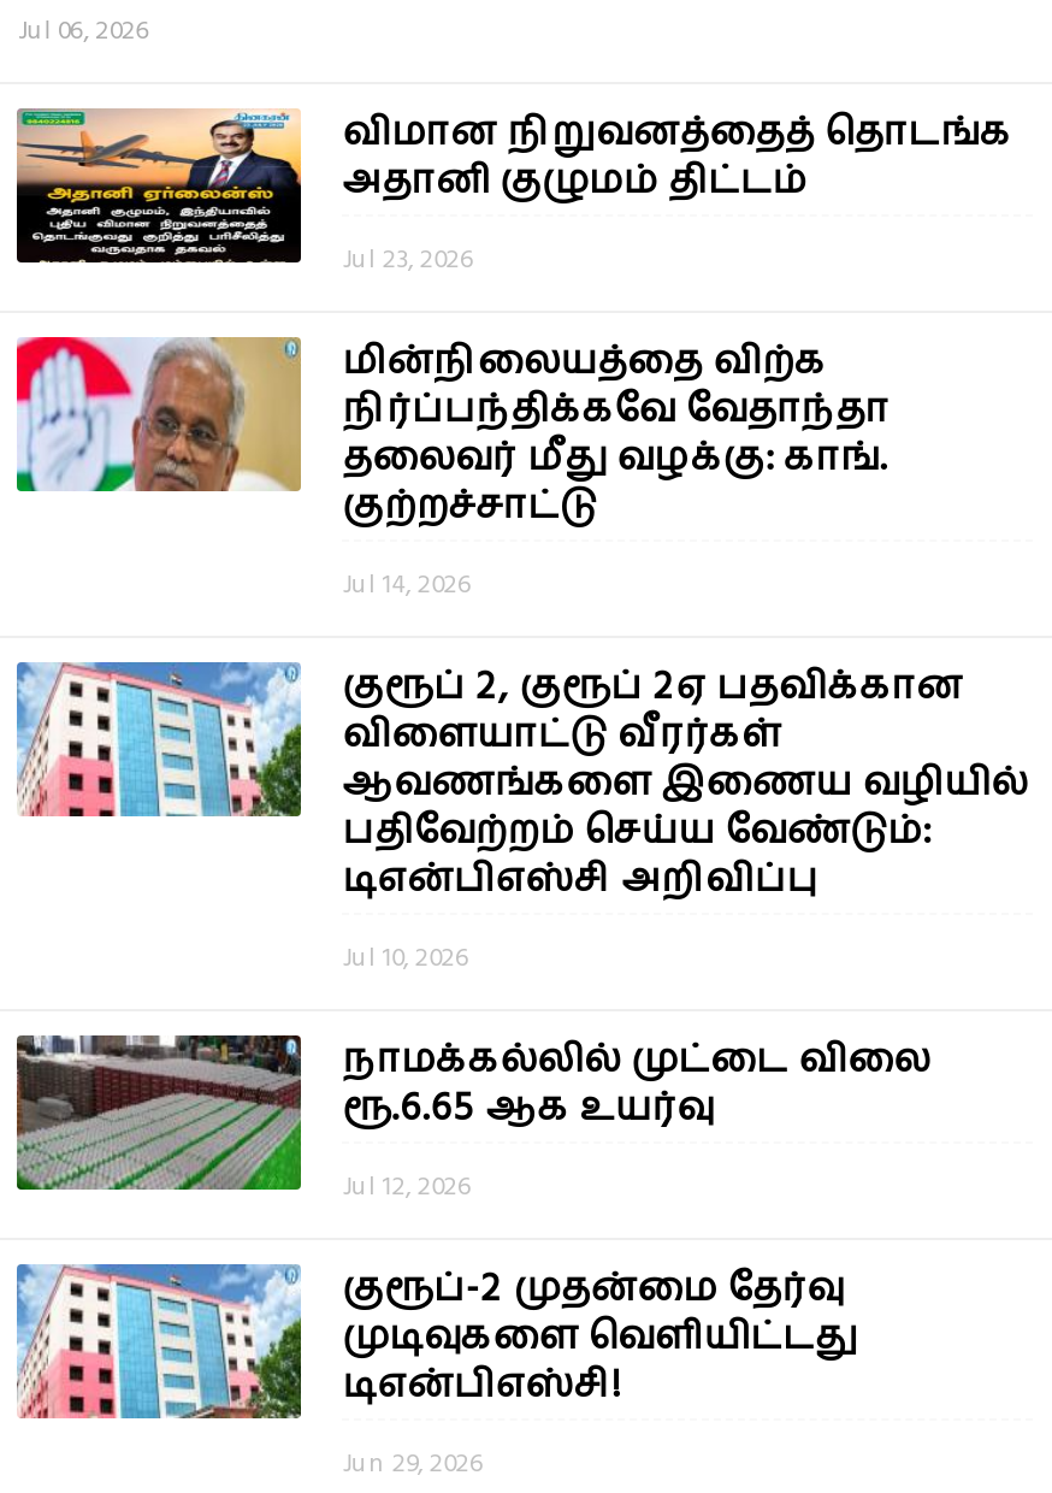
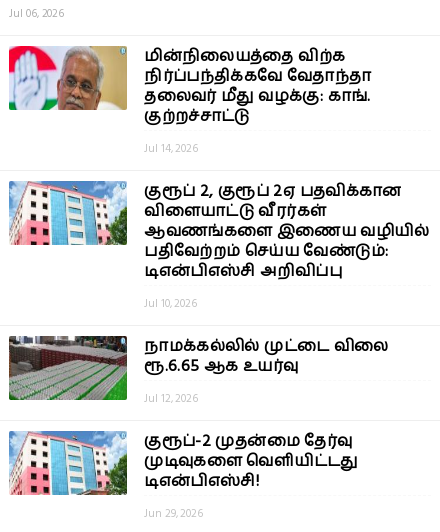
[14,106,1012,277] [image] | விமான நிறுவனத்தைத் தொடங்க | அதானி குழுமம் திட்டம் | Jul 23, 2026 -> none

